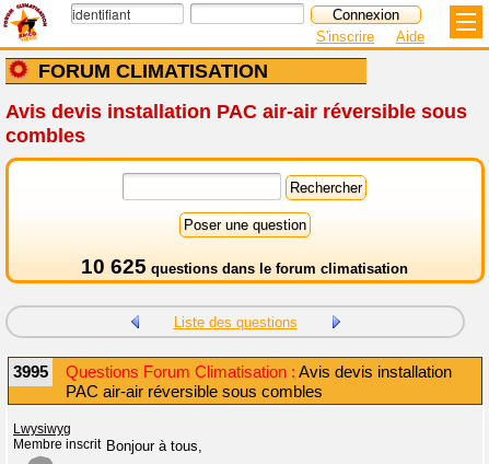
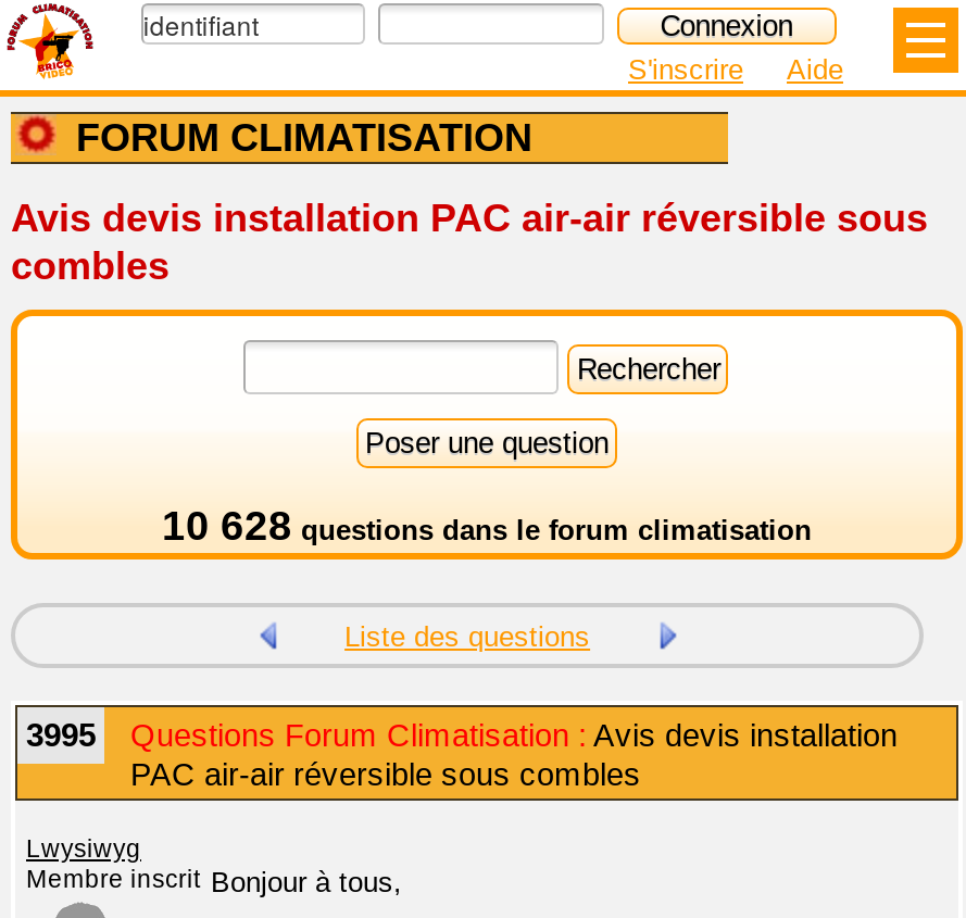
[81,255,409,278] 10 625 questions dans le forum climatisation -> [162,503,812,549] 10 628 questions dans le forum climatisation

